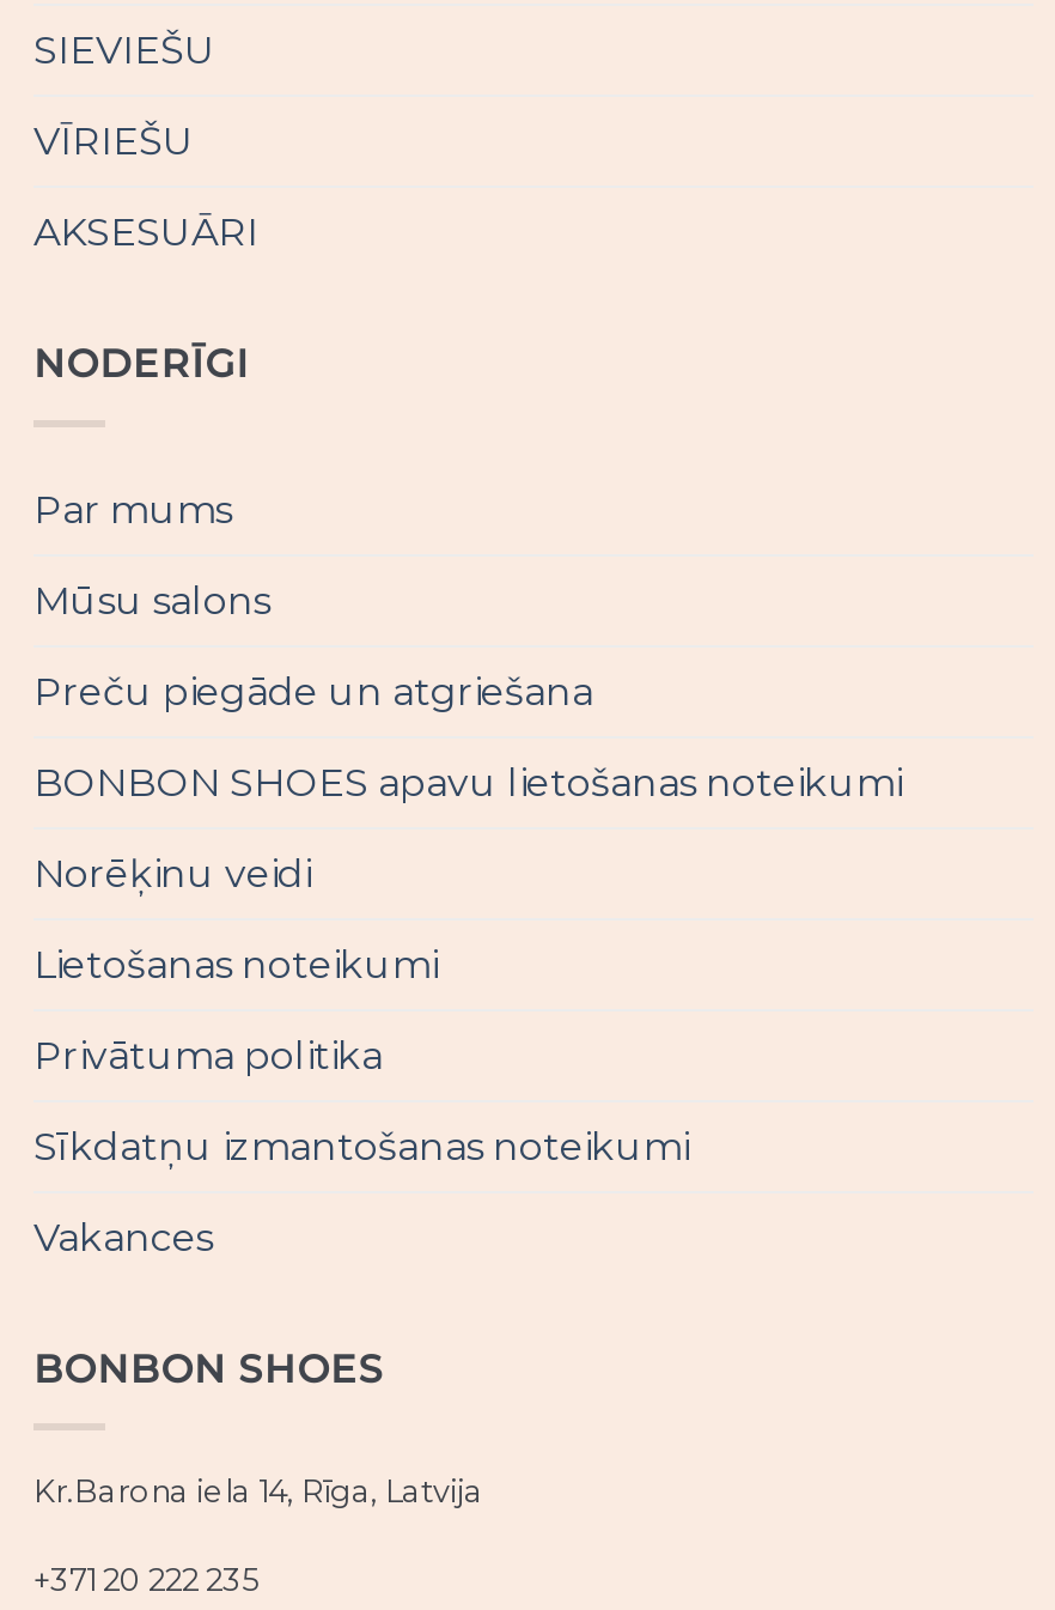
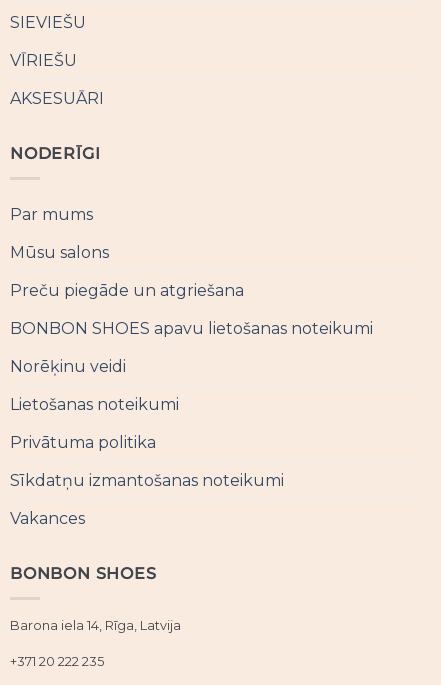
[33,1474,483,1510] Kr.Barona iela 14, Rīga, Latvija -> [10,618,181,633] Barona iela 14, Rīga, Latvija

